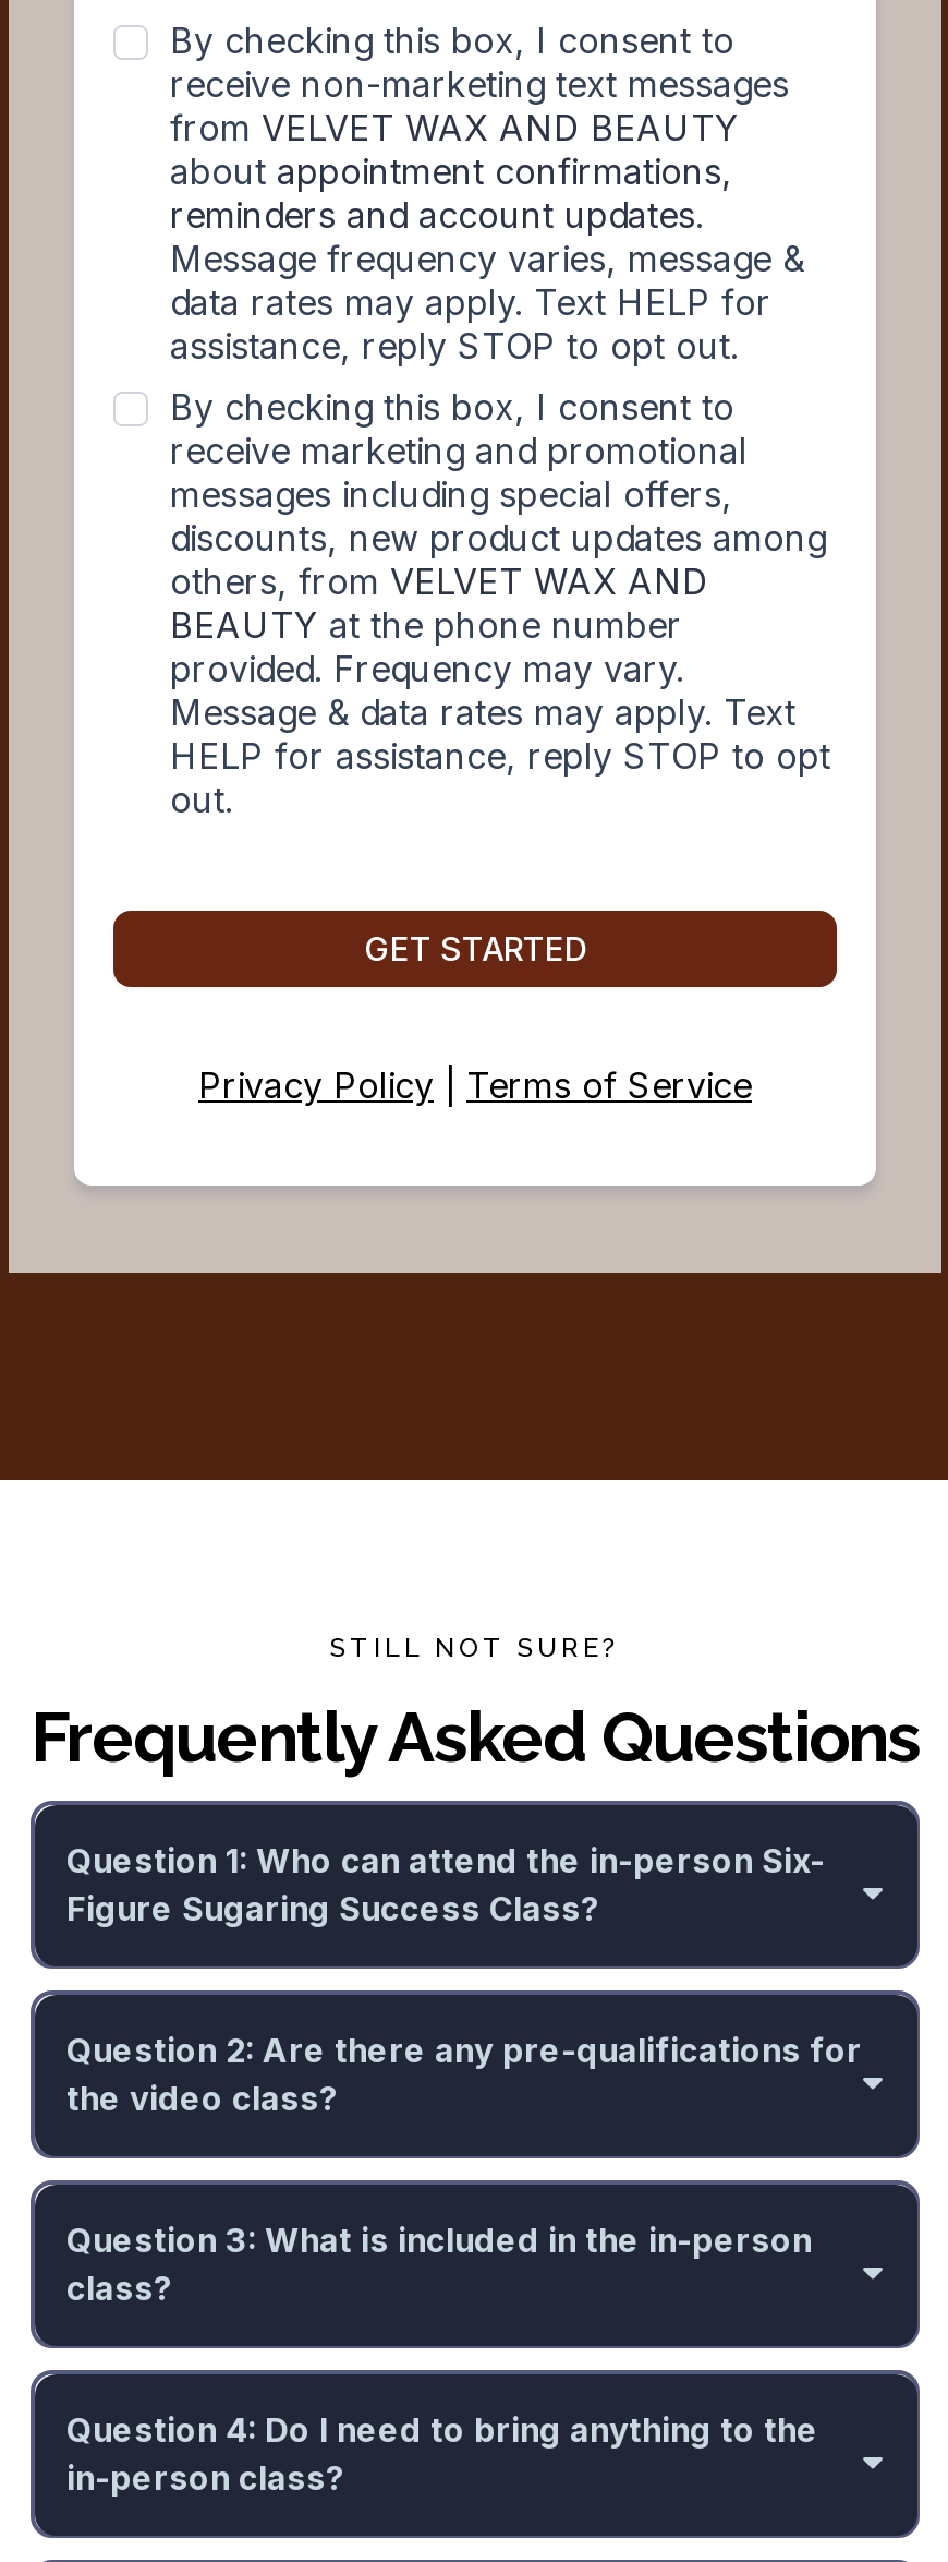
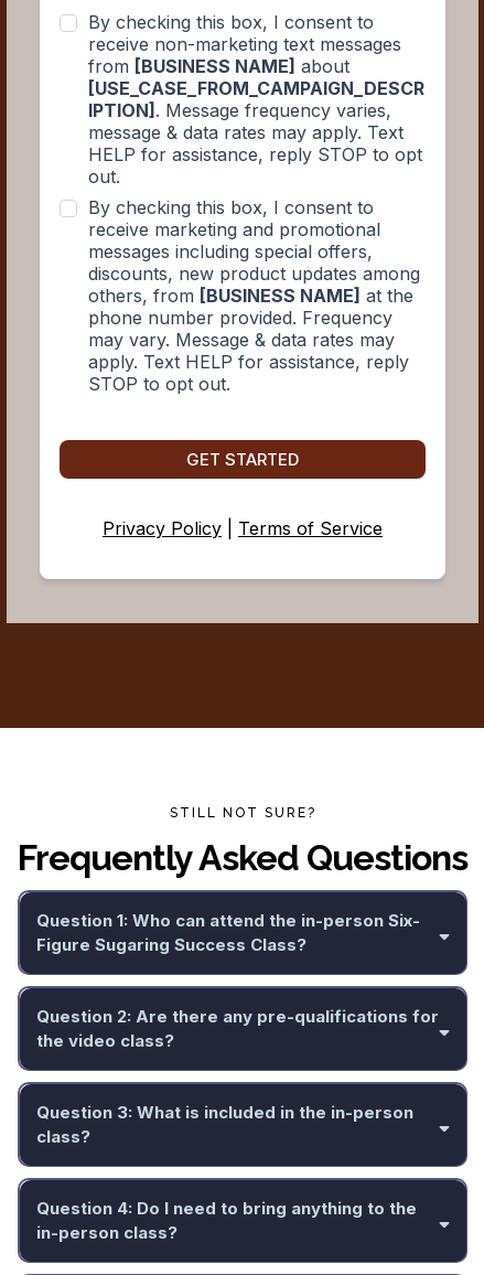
[170,106,804,368] from VELVET WAX AND BEAUTY | about appointment confirmations, | reminders and account updates. | Message frequency varies, message & | data rates may apply. Text HELP for | assistance, reply STOP to opt out. -> [88,55,424,144] from [BUSINESS NAME] about | [USE_CASE_FROM_CAMPAIGN_DESCR | IPTION]. Message frequency varies, | message & data rates may apply. Text
[170,560,795,735] others, from VELVET WAX AND | BEAUTY at the phone number | provided. Frequency may vary. | Message & data rates may apply. Text -> [88,285,413,395] others, from [BUSINESS NAME] at the | phone number provided. Frequency | may vary. Message & data rates may | apply. Text HELP for assistance, reply | STOP to opt out.
moved [170,735,830,822] -> [88,144,422,188]: HELP for assistance, reply STOP to opt | out.

